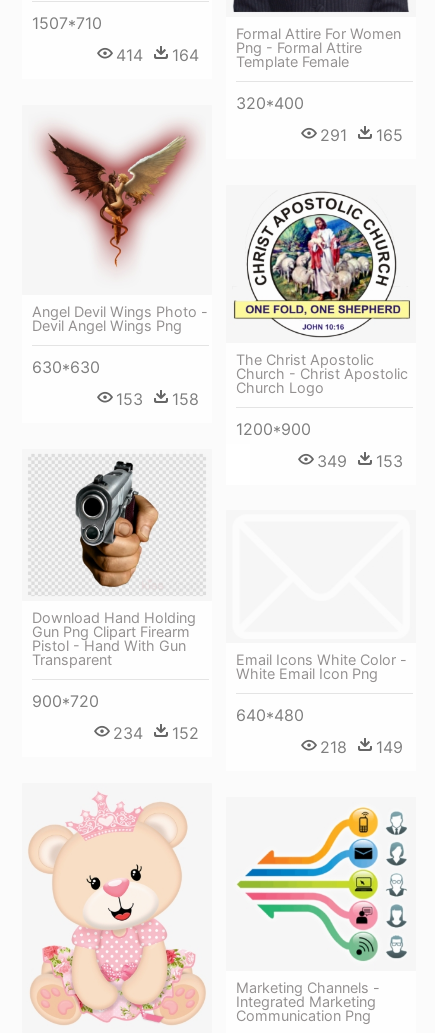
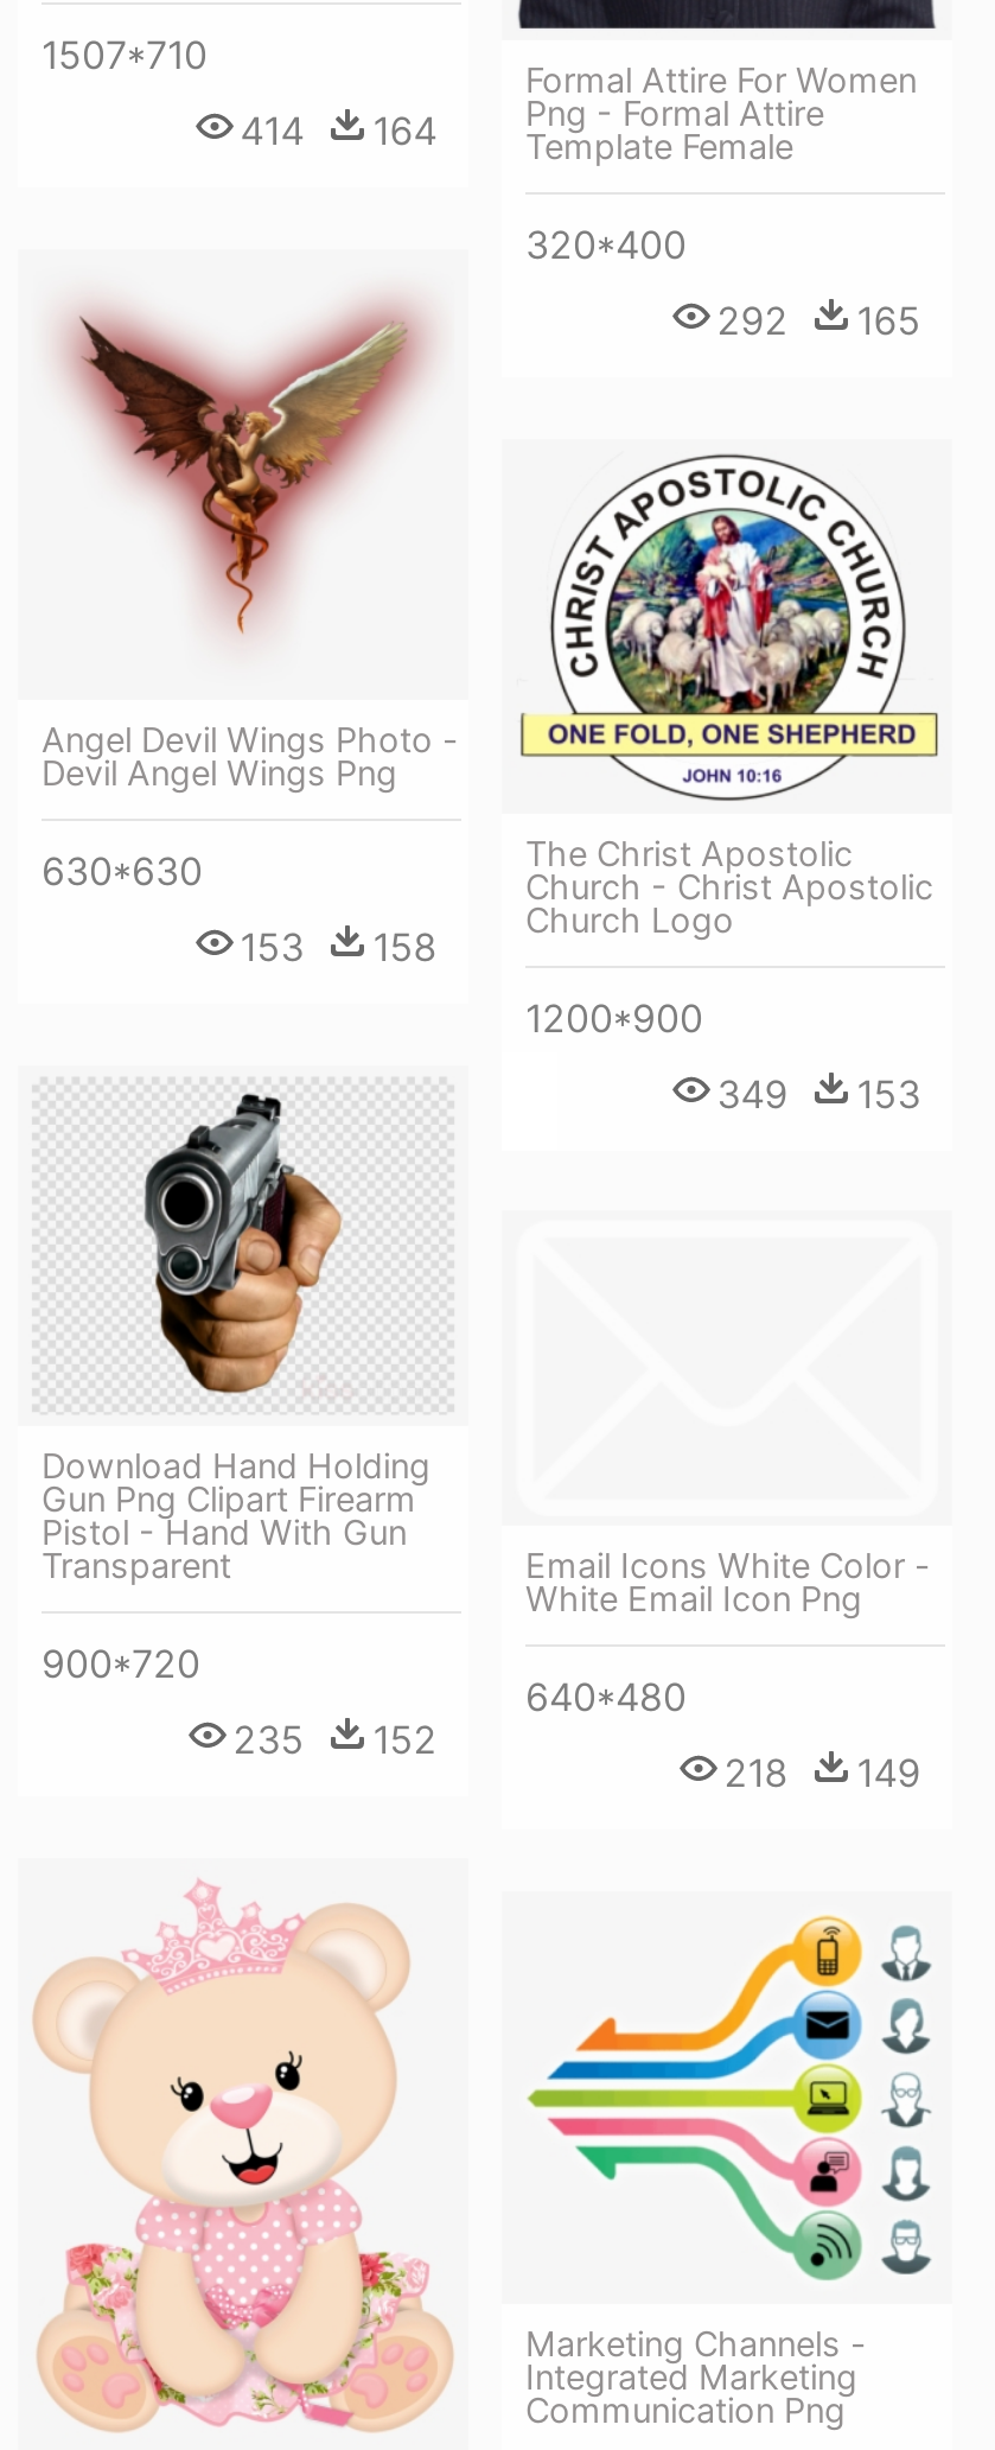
[320,125,403,145] 291 165 -> [717,296,921,343] 292 165
[113,723,199,743] 234 152 -> [233,1716,437,1763] 235 152

